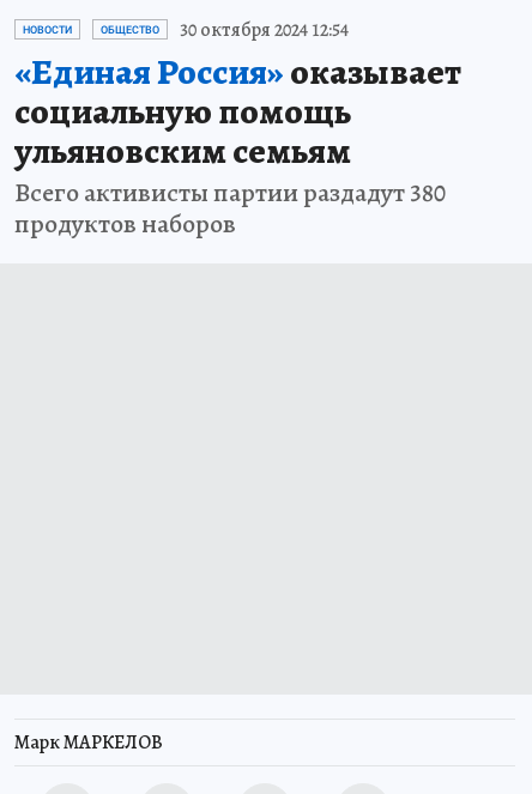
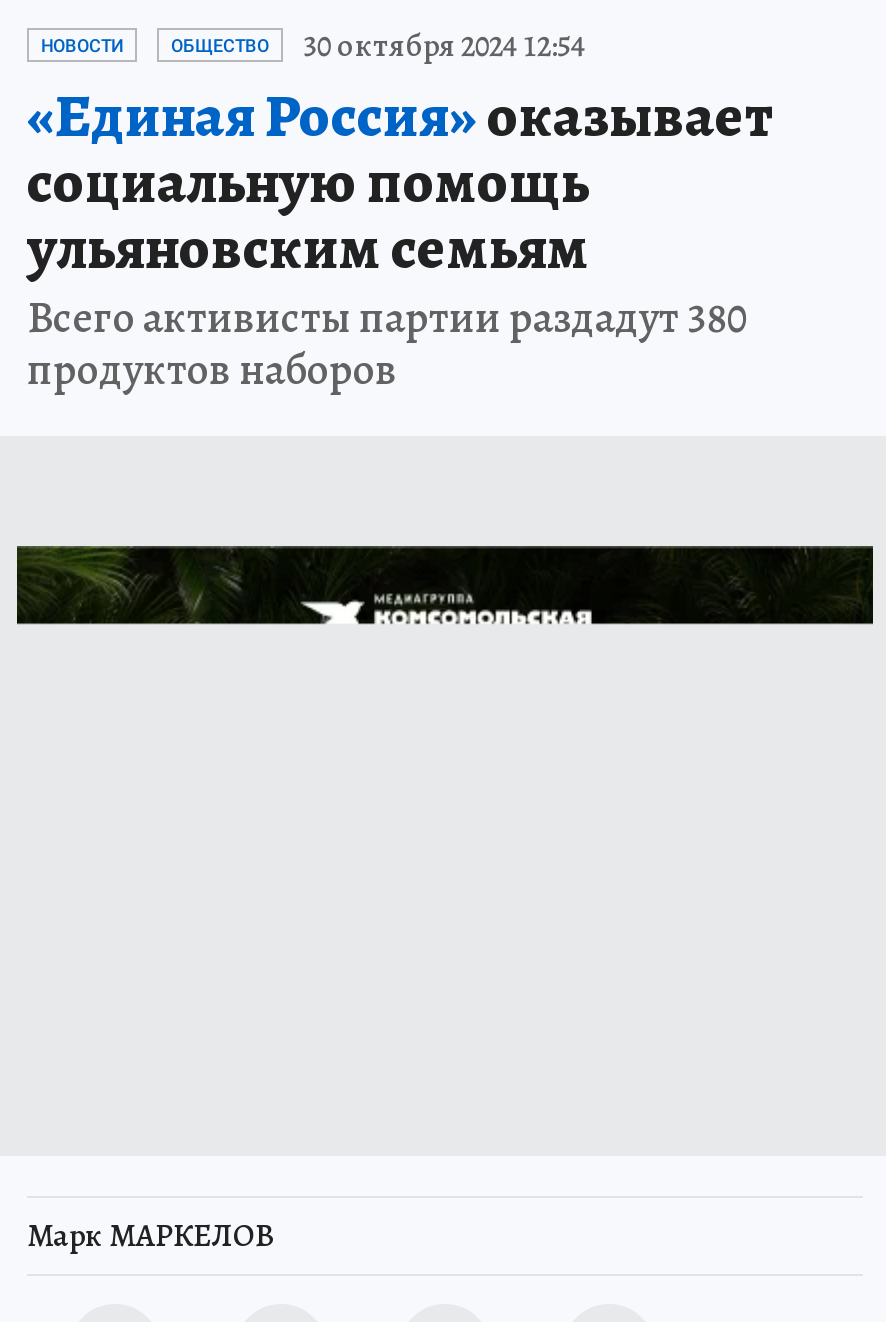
none -> [15,544,875,626] [image]

